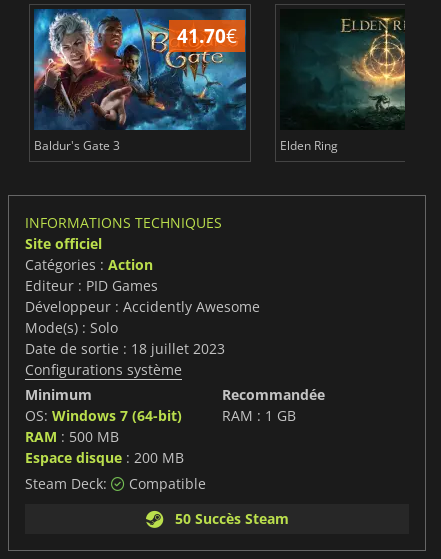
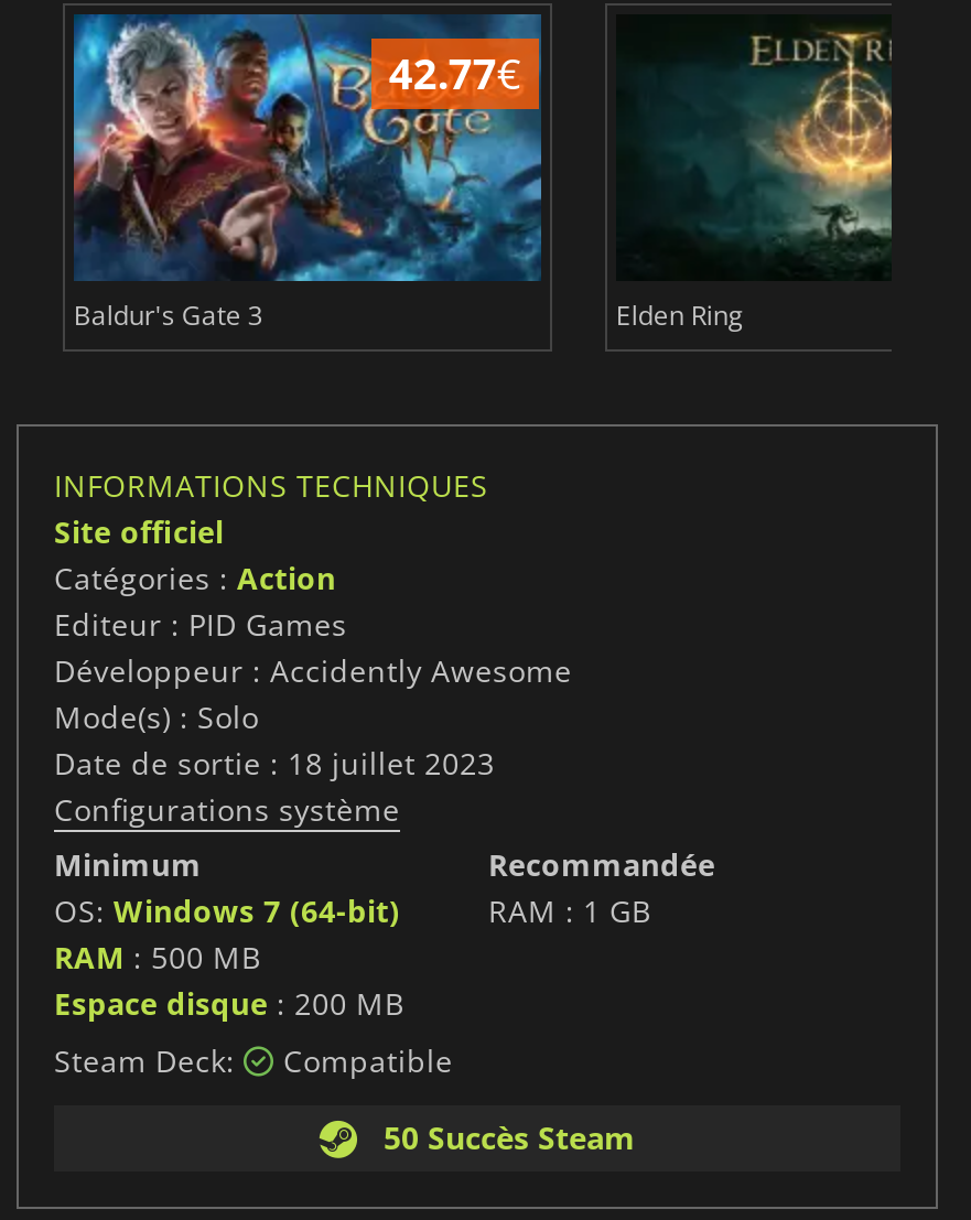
[177,22,237,49] 41.70€ -> [389,43,521,103] 42.77€

